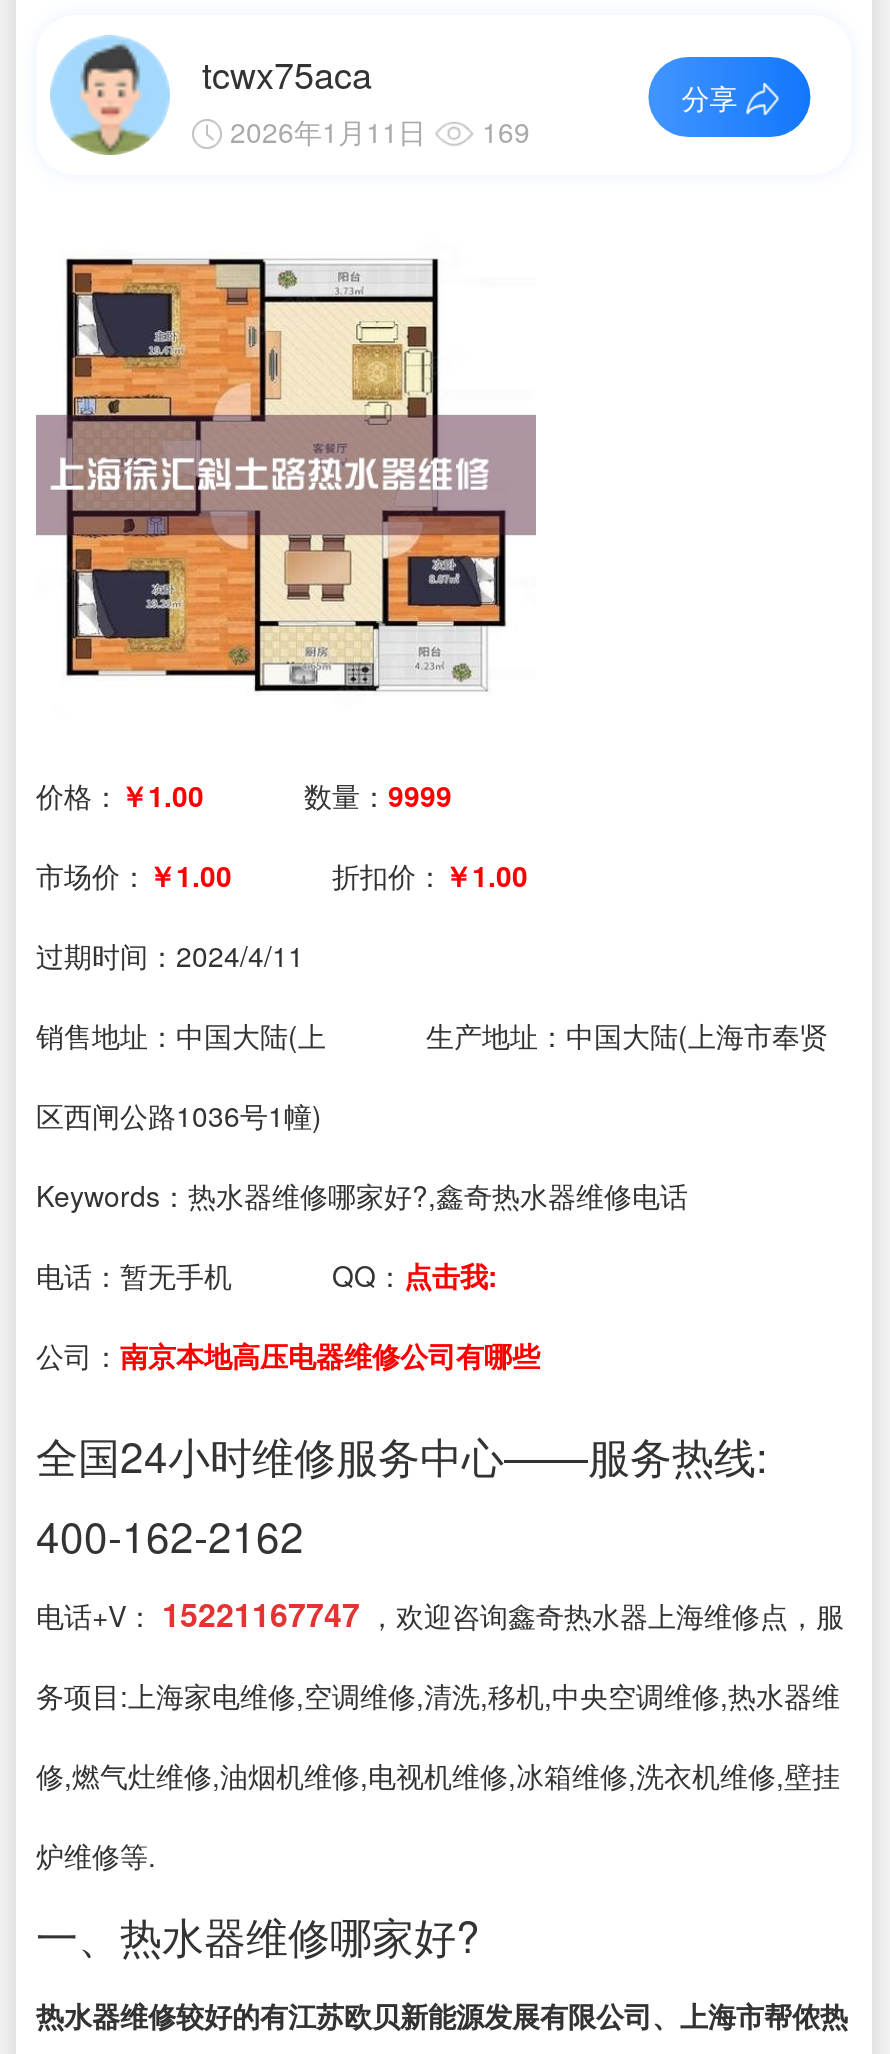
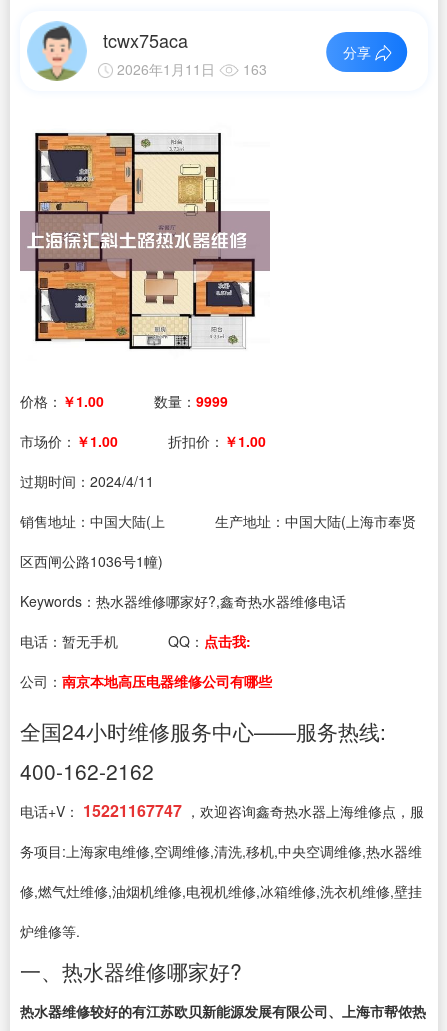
[230,111,530,151] 2026年1月11日 169 -> [117,59,267,79] 2026年1月11日 163

